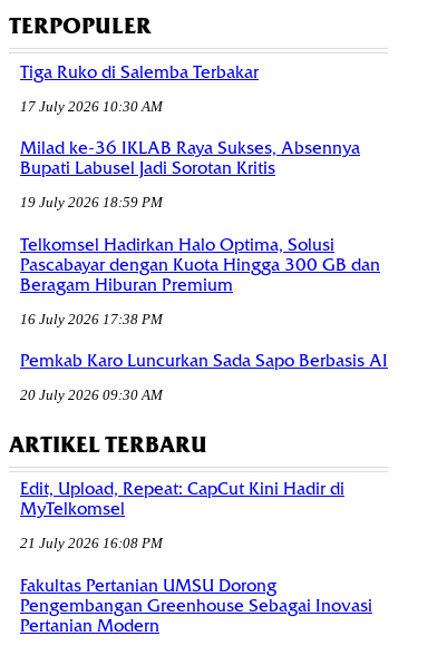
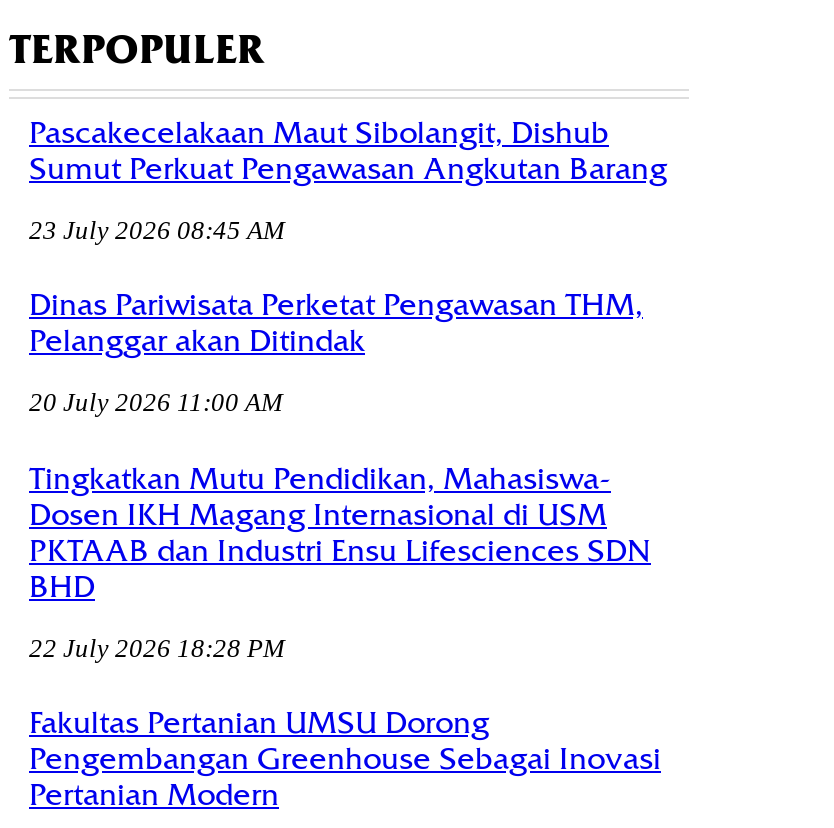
[9,62,388,552] Tiga Ruko di Salemba Terbakar | 17 July 2026 10:30 AM | Milad ke-36 IKLAB Raya Sukses, Absennya | Bupati Labusel Jadi Sorotan Kritis | 19 July 2026 18:59 PM | Telkomsel Hadirkan Halo Optima, Solusi | Pascabayar dengan Kuota Hingga 300 GB dan | Beragam Hiburan Premium | 16 July 2026 17:38 PM | Pemkab Karo Luncurkan Sada Sapo Berbasis AI | 20 July 2026 09:30 AM | ARTIKEL TERBARU | Edit, Upload, Repeat: CapCut Kini Hadir di | MyTelkomsel | 21 July 2026 16:08 PM -> [29,114,667,662] Pascakecelakaan Maut Sibolangit, Dishub | Sumut Perkuat Pengawasan Angkutan Barang | 23 July 2026 08:45 AM | Dinas Pariwisata Perketat Pengawasan THM, | Pelanggar akan Ditindak | 20 July 2026 11:00 AM | Tingkatkan Mutu Pendidikan, Mahasiswa- | Dosen IKH Magang Internasional di USM | PKTAAB dan Industri Ensu Lifesciences SDN | BHD | 22 July 2026 18:28 PM

